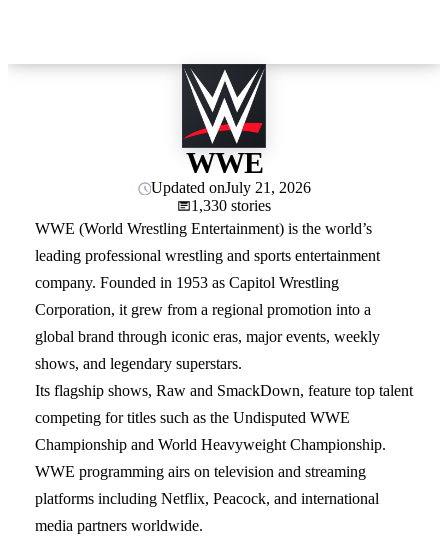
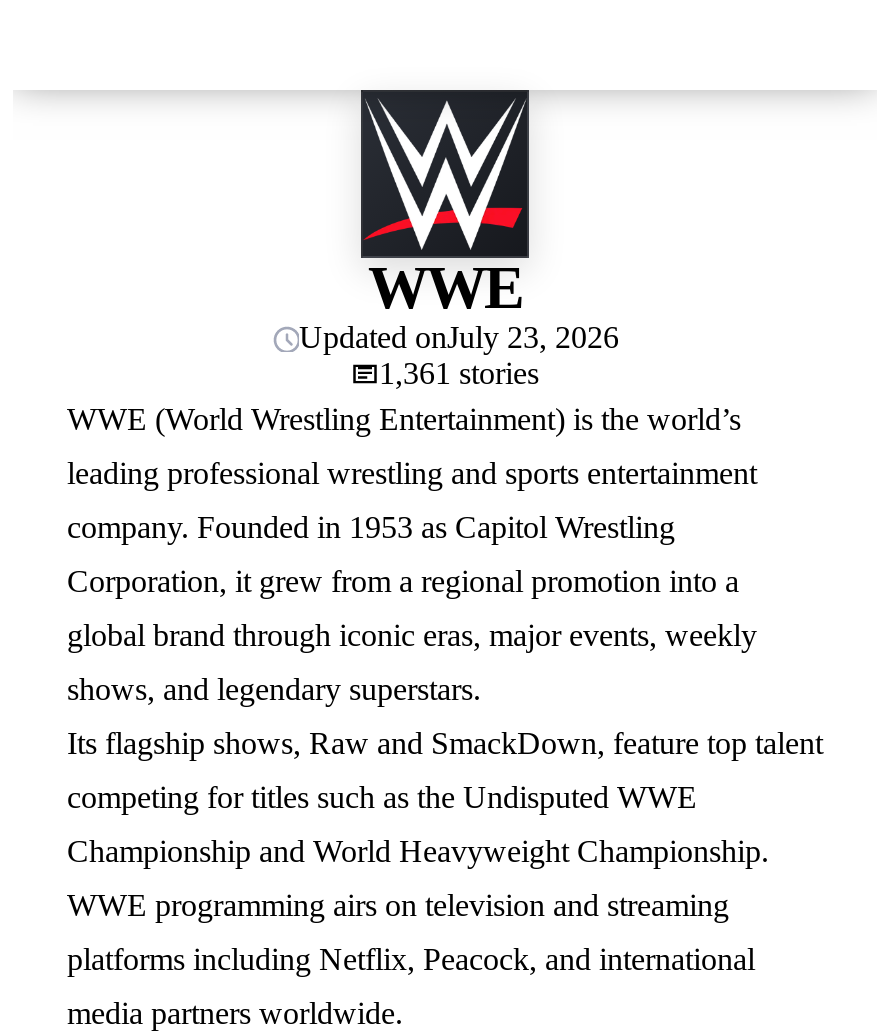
[151,179,311,196] Updated onJuly 21, 2026 -> [299,320,619,354] Updated onJuly 23, 2026
[191,197,271,214] 1,330 stories -> [379,356,539,390] 1,361 stories

